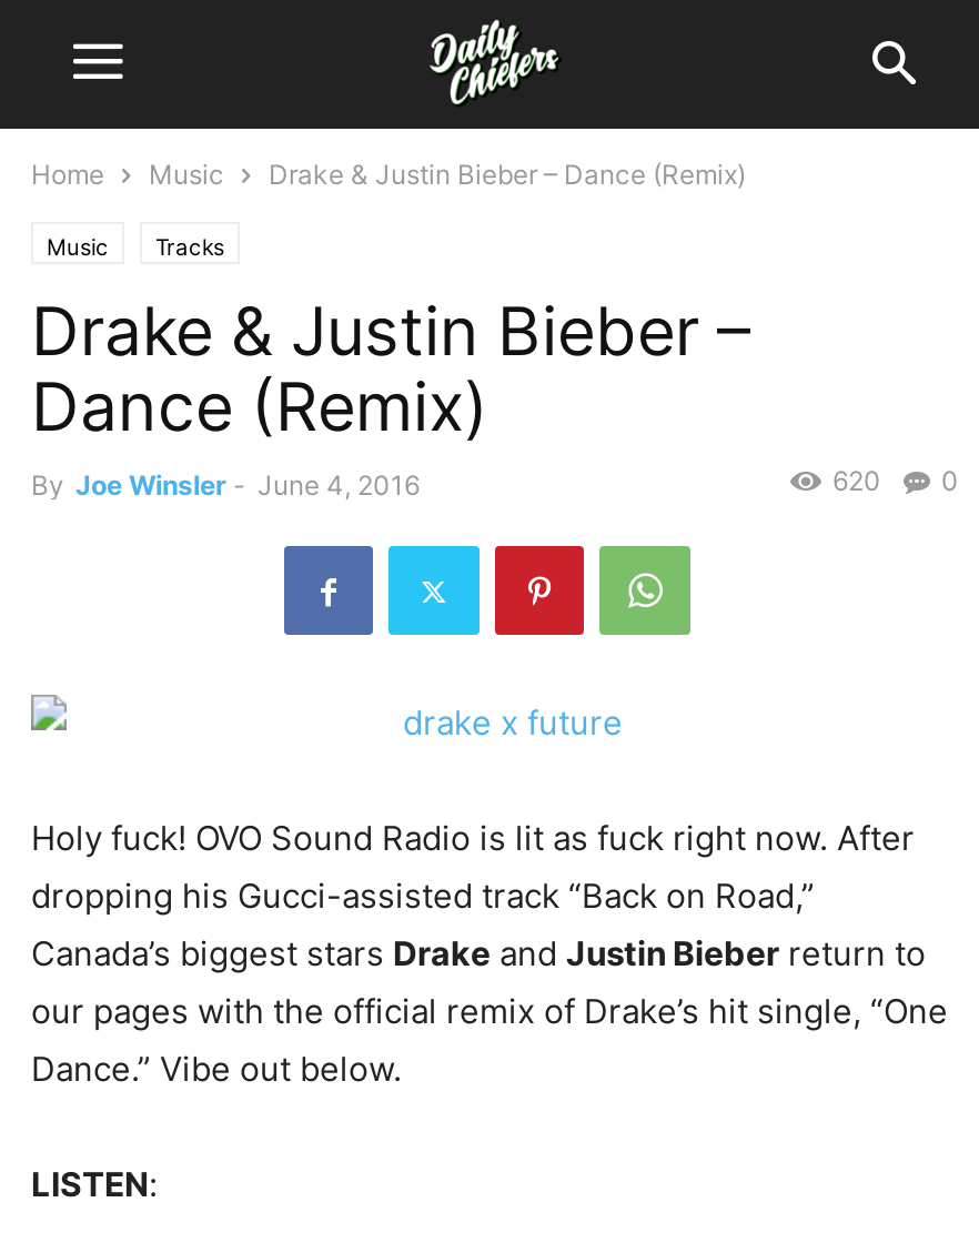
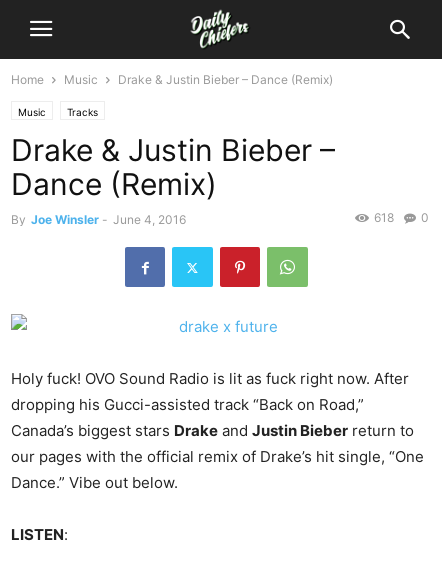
[832,464,959,497] 620 0 -> [374,210,429,225] 618 0

